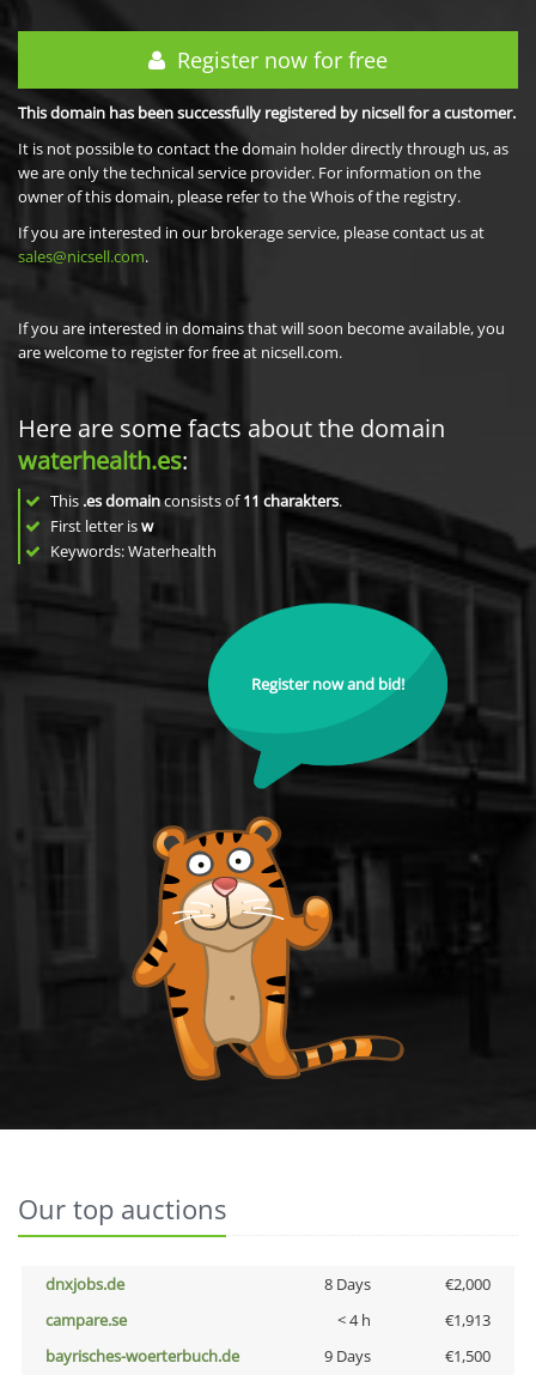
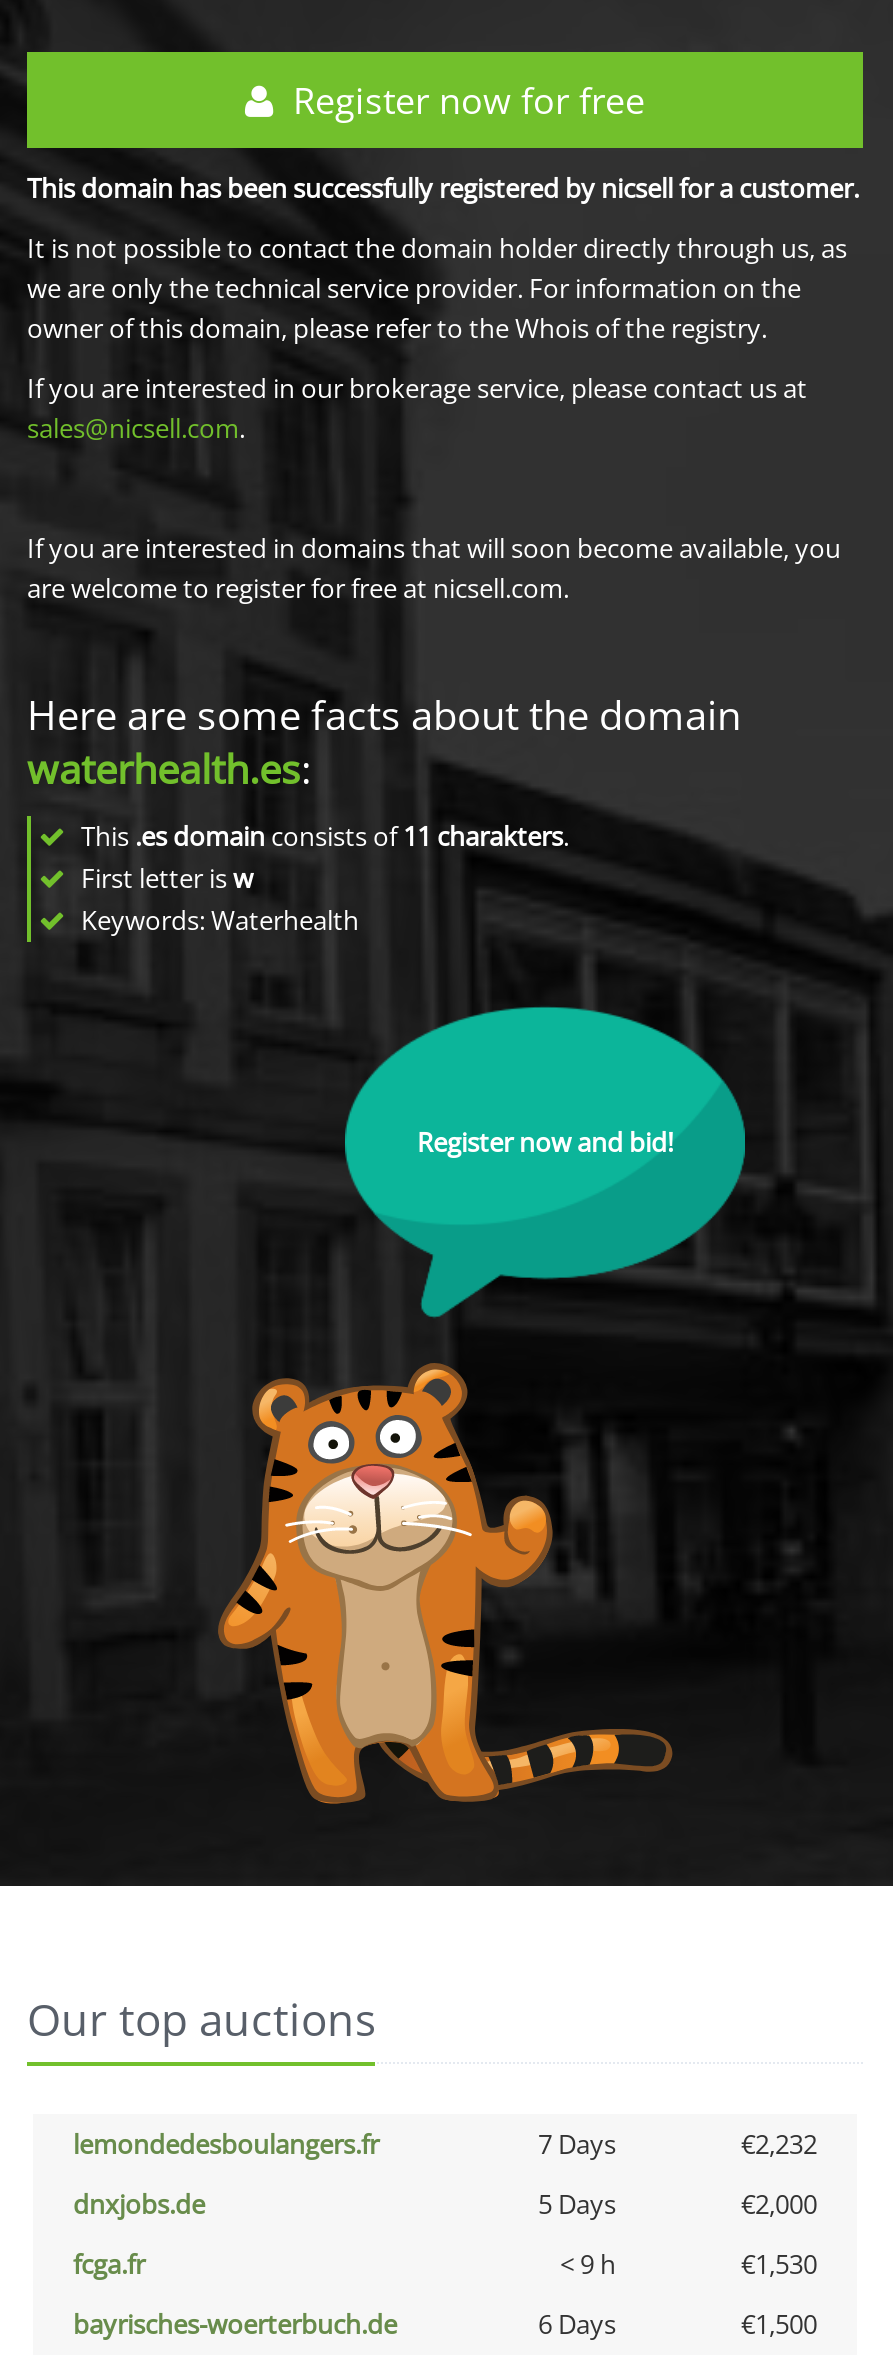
none -> [73,2126,817,2162] lemondedesboulangers.fr | 7 Days | €2,232
[324,1273,370,1295] 8 Days -> [538,2186,616,2222] 5 Days
[45,1309,491,1331] campare.se | < 4 h | €1,913 -> [73,2246,817,2282] fcga.fr | < 9 h | €1,530
[324,1345,370,1367] 9 Days -> [538,2306,616,2342] 6 Days

